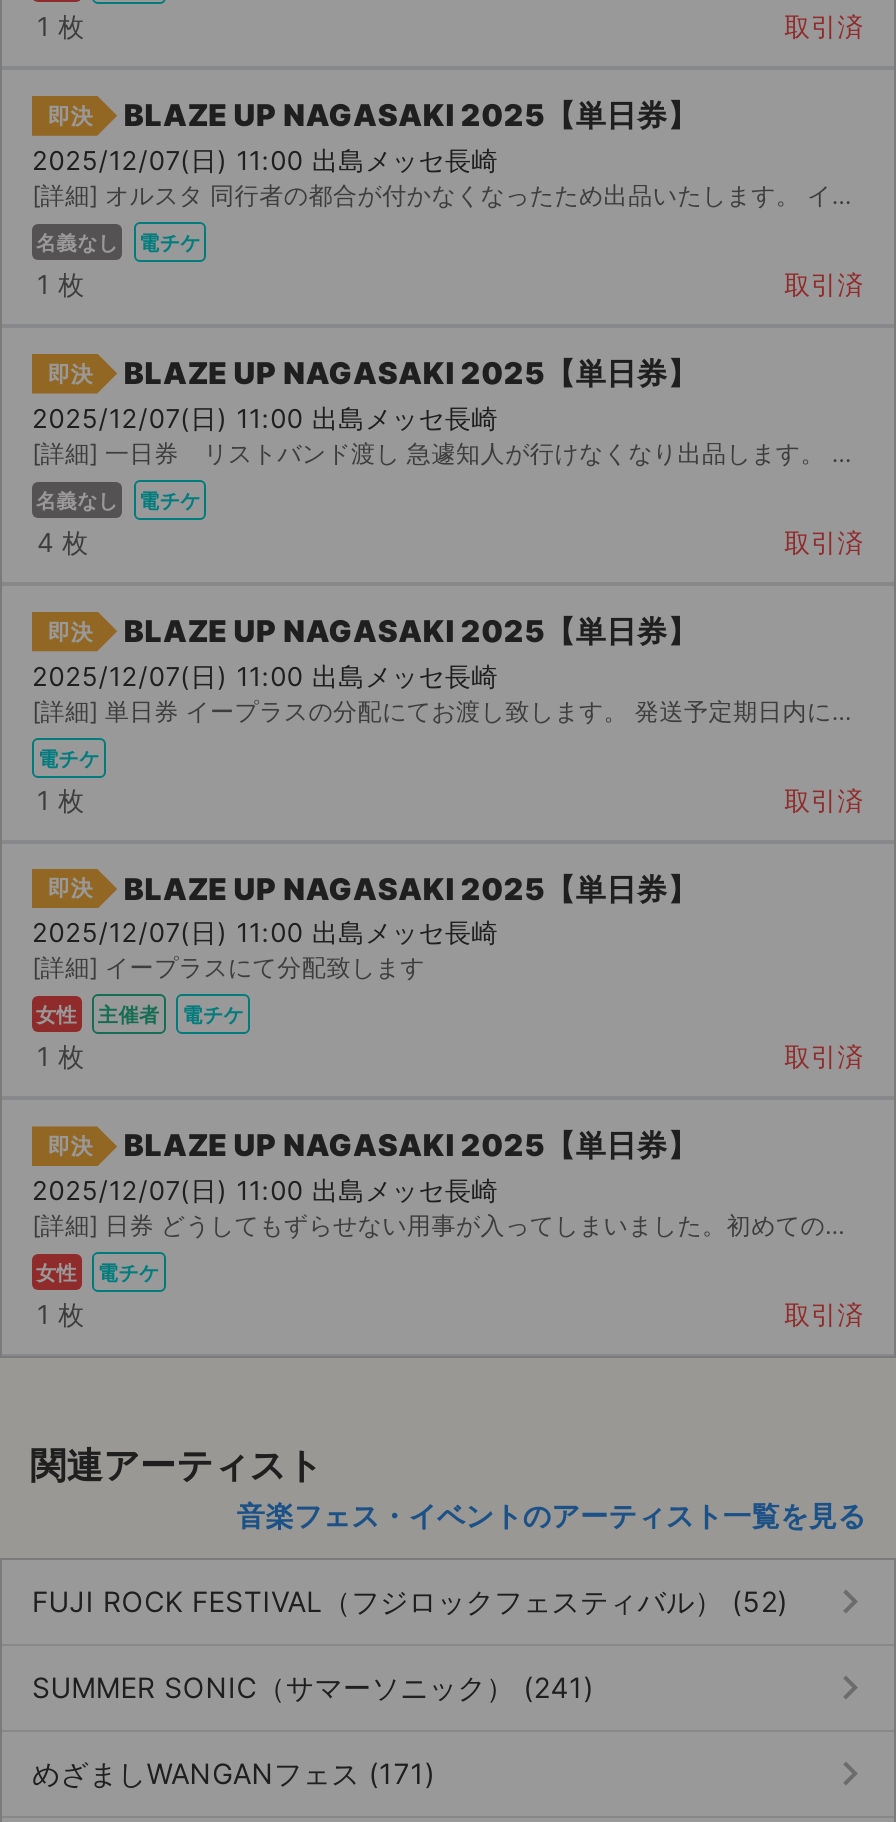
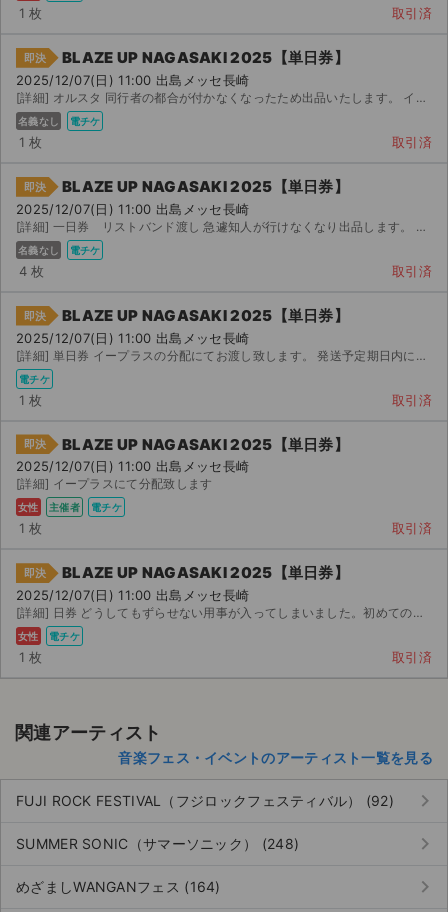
[32,1584,788,1618] FUJI ROCK FESTIVAL（フジロックフェスティバル） (52) -> [16,792,394,809] FUJI ROCK FESTIVAL（フジロックフェスティバル） (92)
[32,1670,594,1704] SUMMER SONIC（サマーソニック） (241) -> [16,835,299,852] SUMMER SONIC（サマーソニック） (248)
[32,1756,435,1790] めざましWANGANフェス (171) -> [16,878,221,895] めざましWANGANフェス (164)

